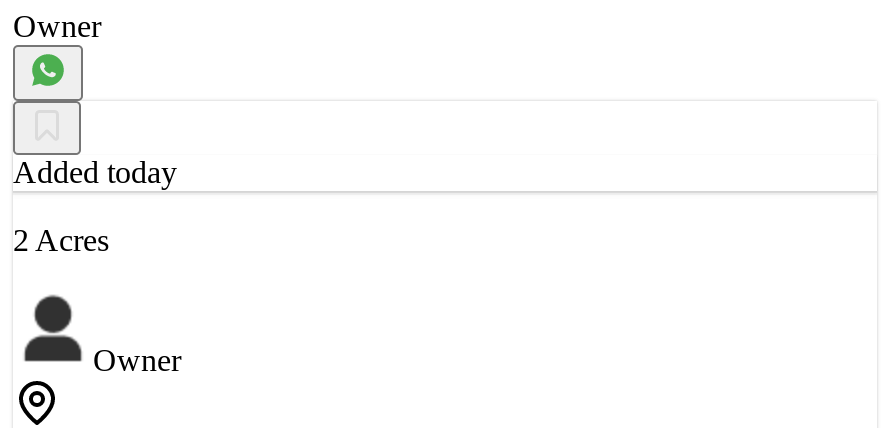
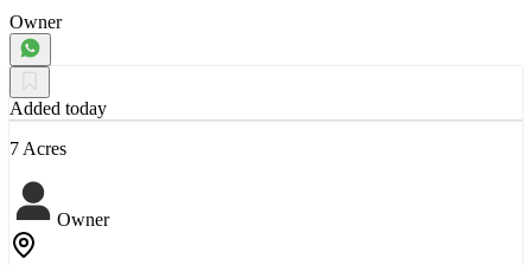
[13,224,109,258] 2 Acres -> [9,139,66,159] 7 Acres

